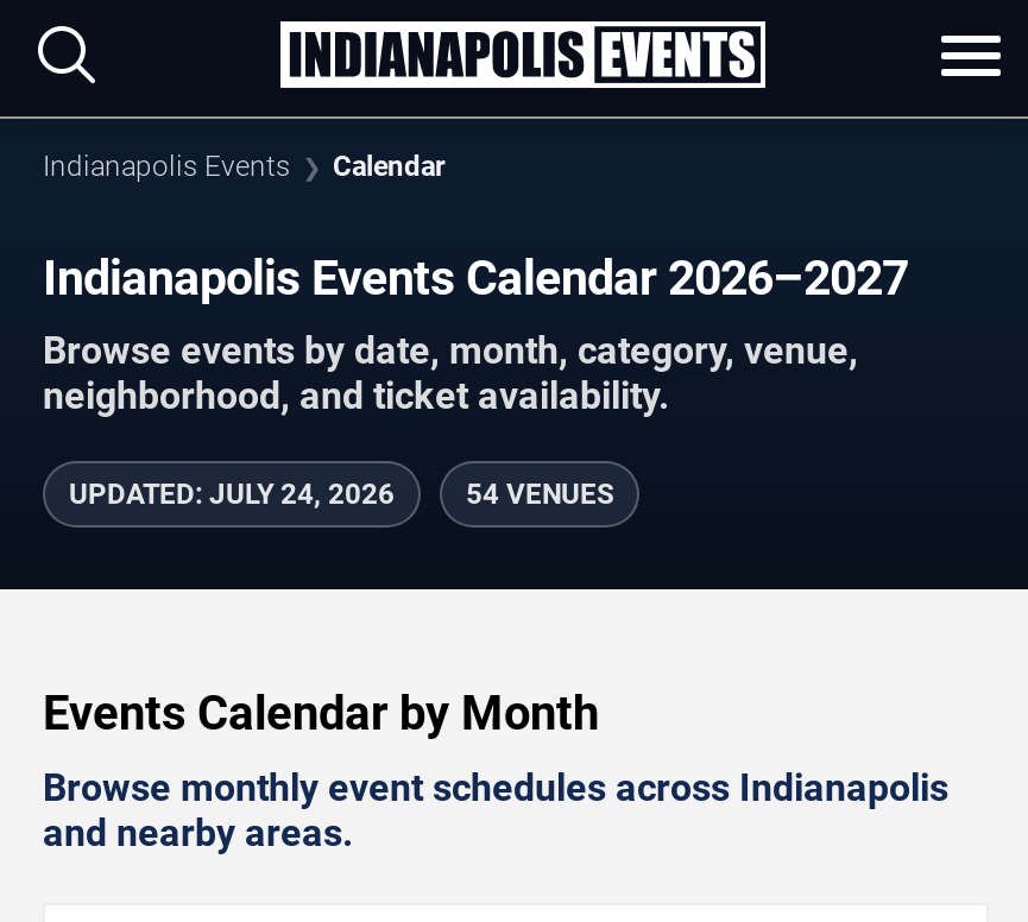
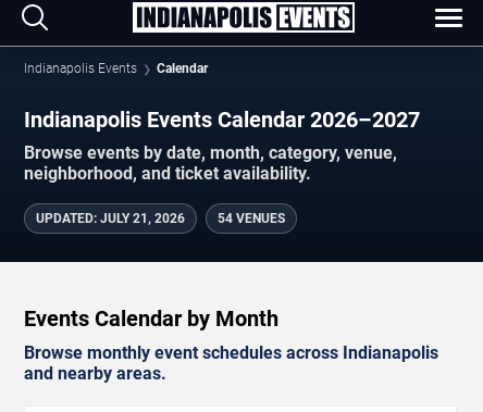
[69,479,395,512] UPDATED: JULY 24, 2026 -> [36,211,185,227] UPDATED: JULY 21, 2026

